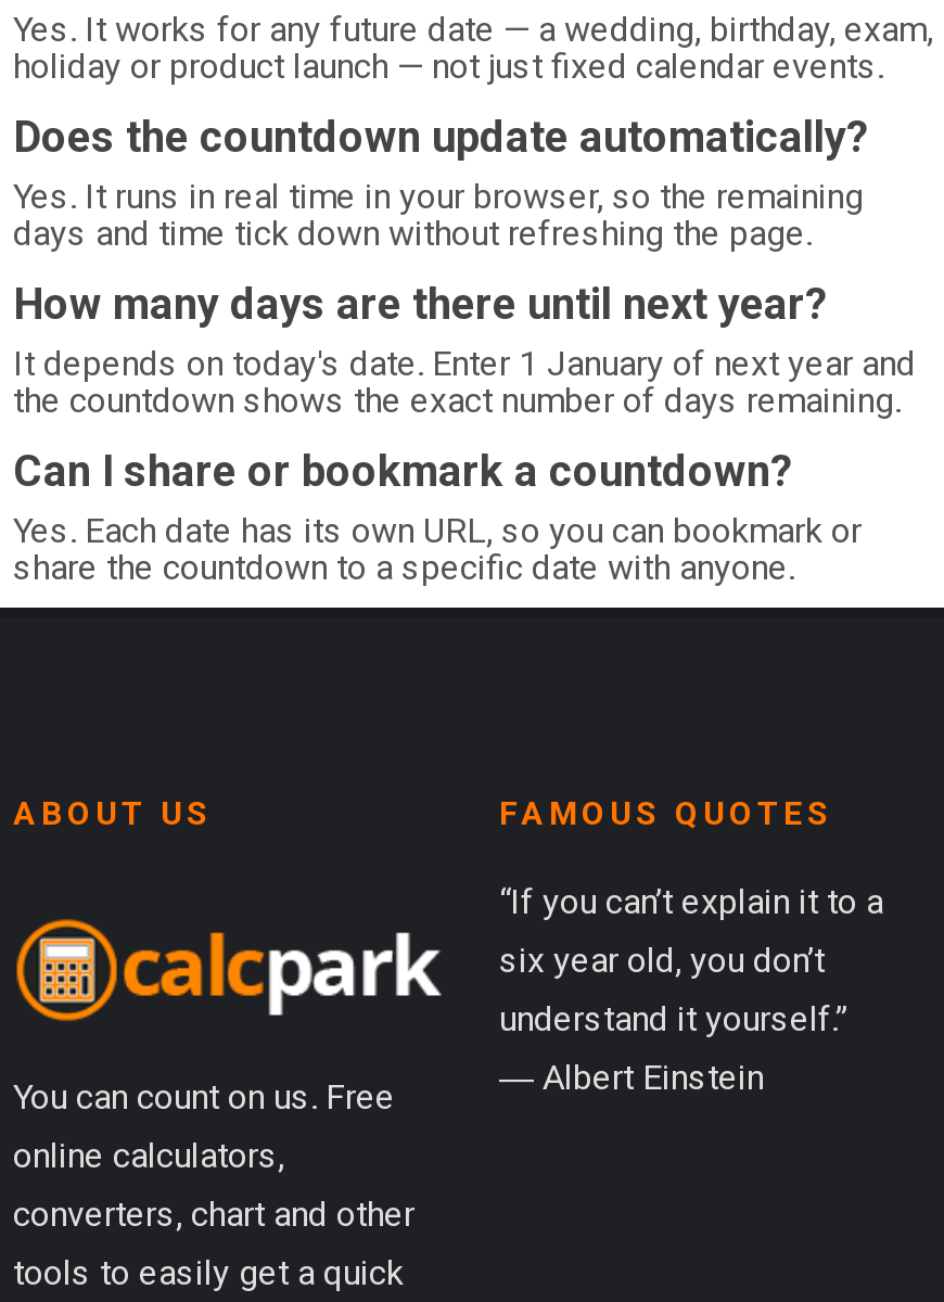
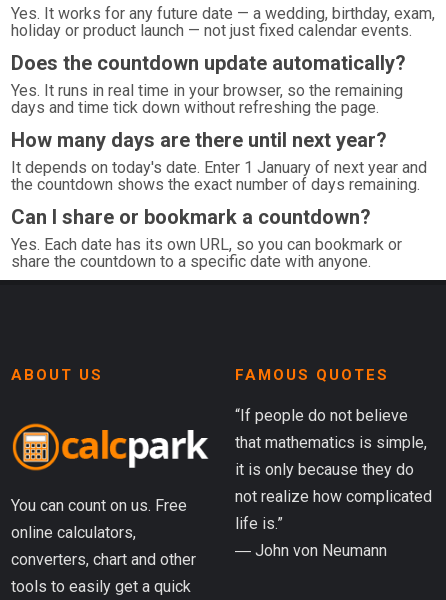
[499,881,883,1098] “If you can’t explain it to a | six year old, you don’t | understand it yourself.” | ― Albert Einstein -> [235,406,432,560] “If people do not believe | that mathematics is simple, | it is only because they do | not realize how complicated | life is.” | ― John von Neumann

